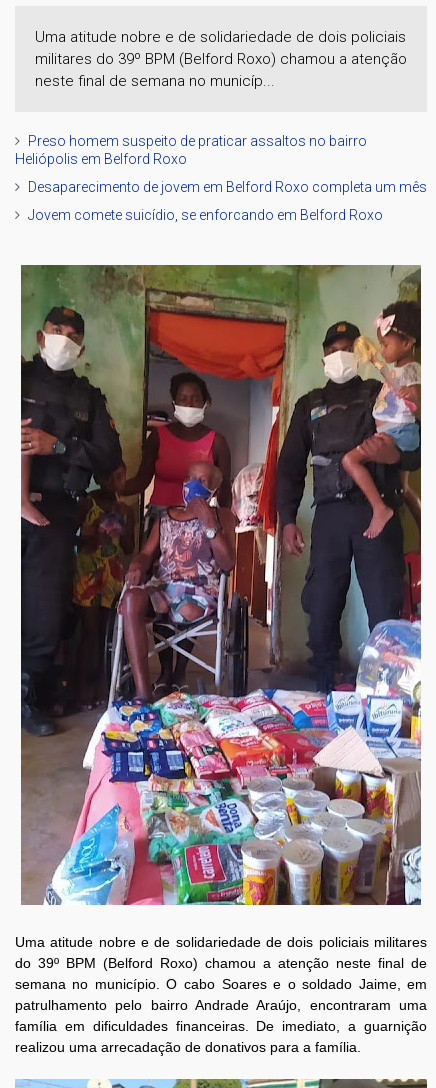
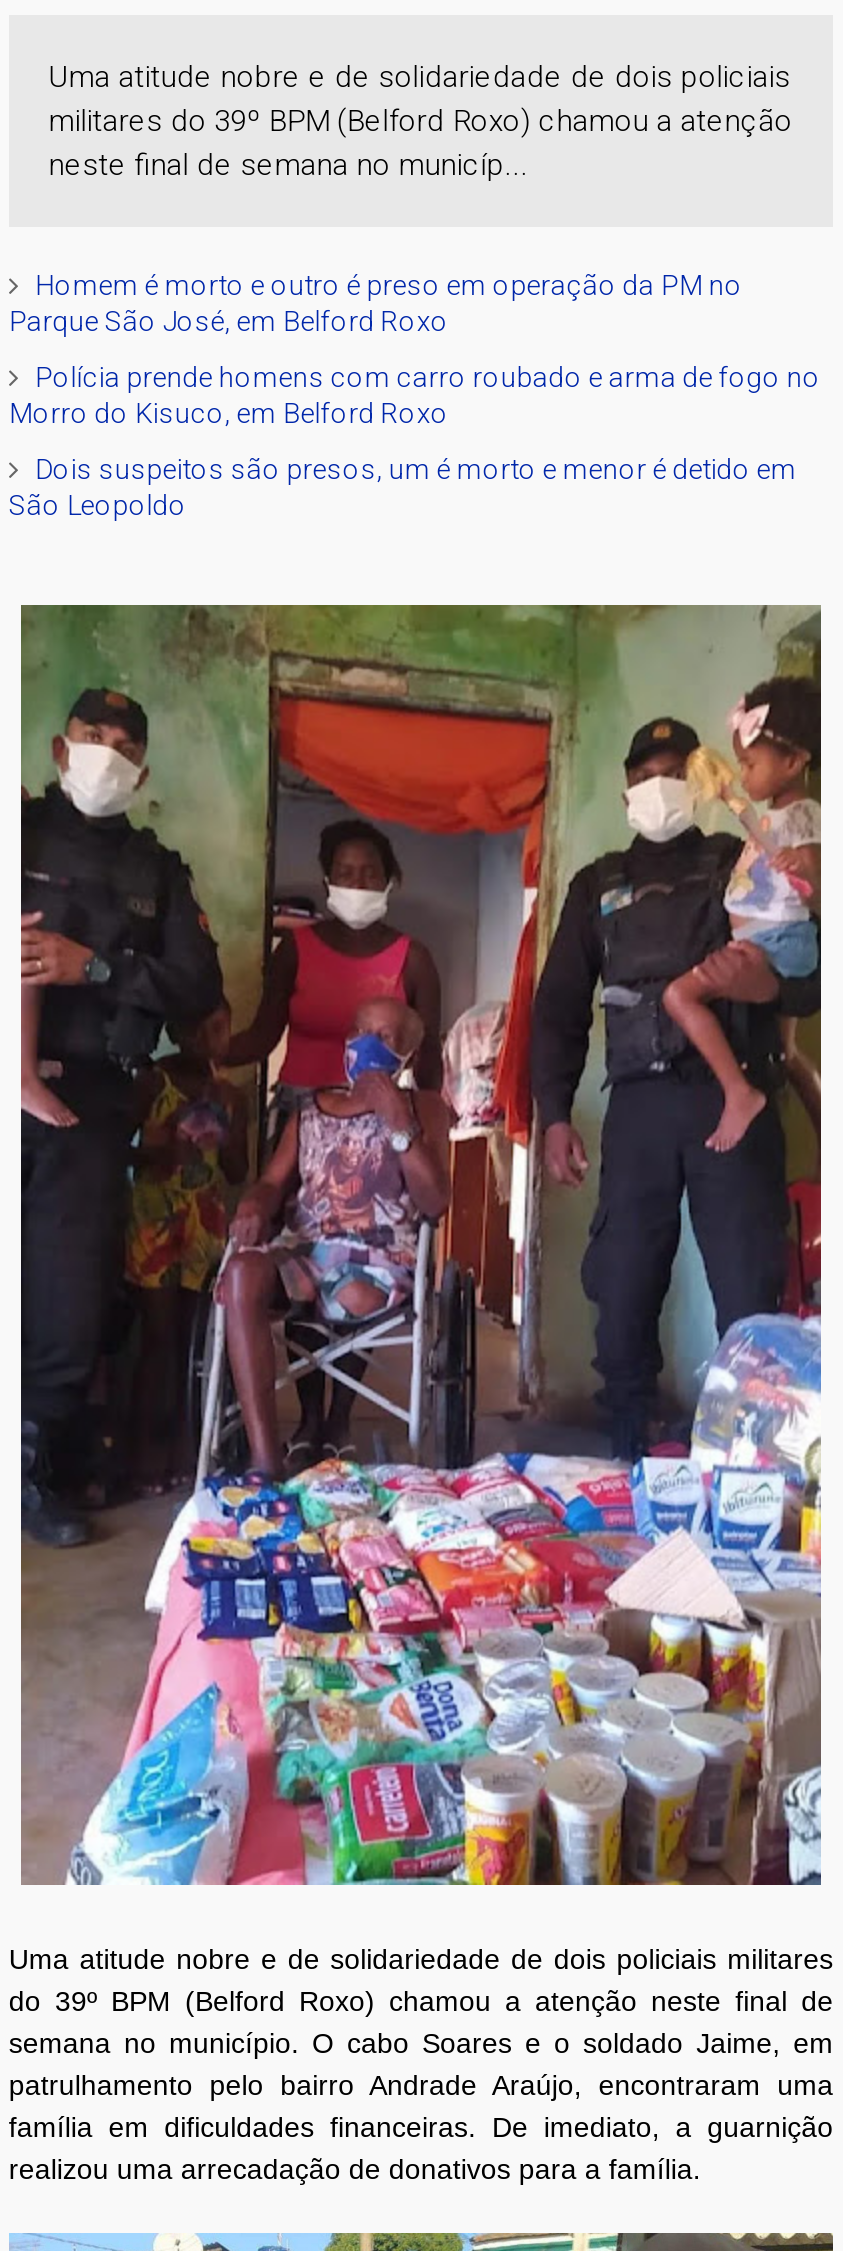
[15,133,367,167] Preso homem suspeito de praticar assaltos no bairro | Heliópolis em Belford Roxo -> [9,268,743,336] Homem é morto e outro é preso em operação da PM no | Parque São José, em Belford Roxo
[28,179,427,195] Desaparecimento de jovem em Belford Roxo completa um mês -> [9,360,821,428] Polícia prende homens com carro roubado e arma de fogo no | Morro do Kisuco, em Belford Roxo
[28,207,383,223] Jovem comete suicídio, se enforcando em Belford Roxo -> [9,452,797,520] Dois suspeitos são presos, um é morto e menor é detido em | São Leopoldo

